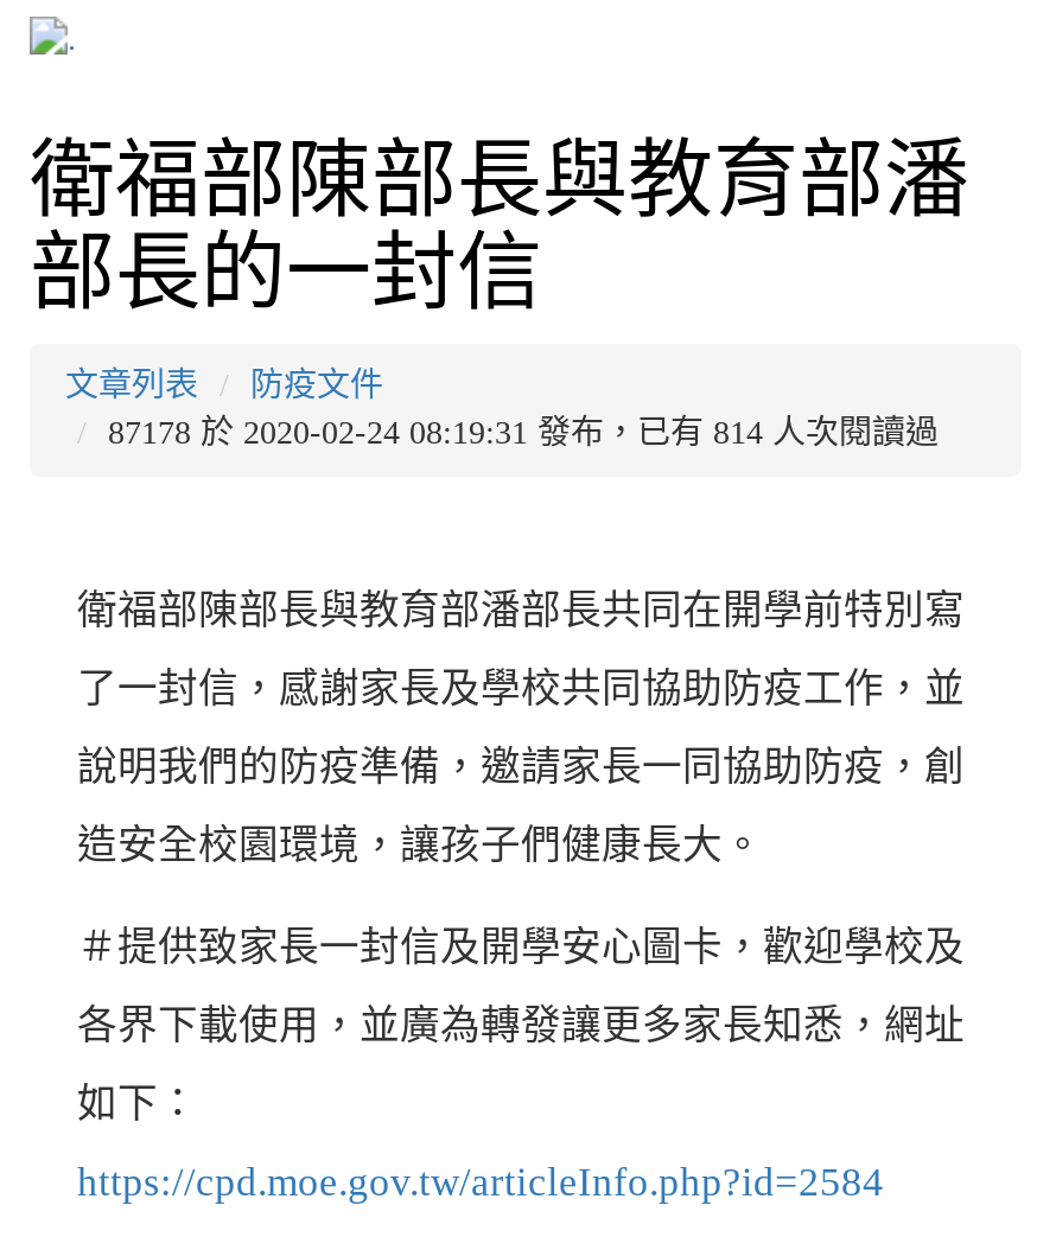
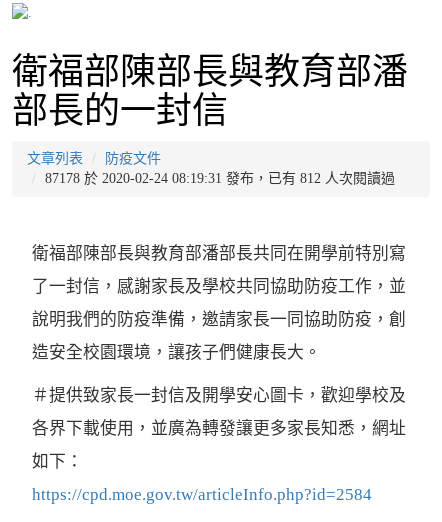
[108,415,939,451] 87178 於 2020-02-24 08:19:31 發布，已有 814 人次閱讀過 -> [45,171,395,186] 87178 於 2020-02-24 08:19:31 發布，已有 812 人次閱讀過

